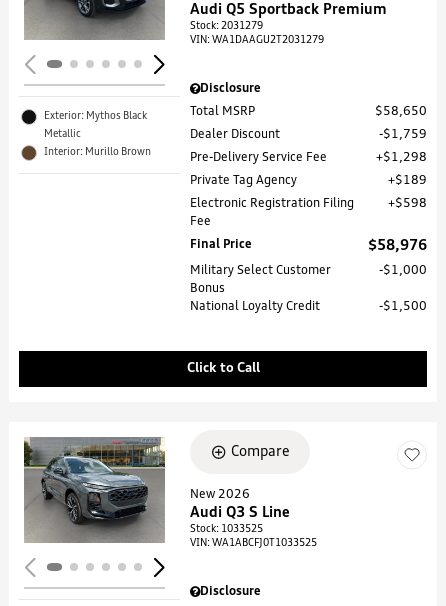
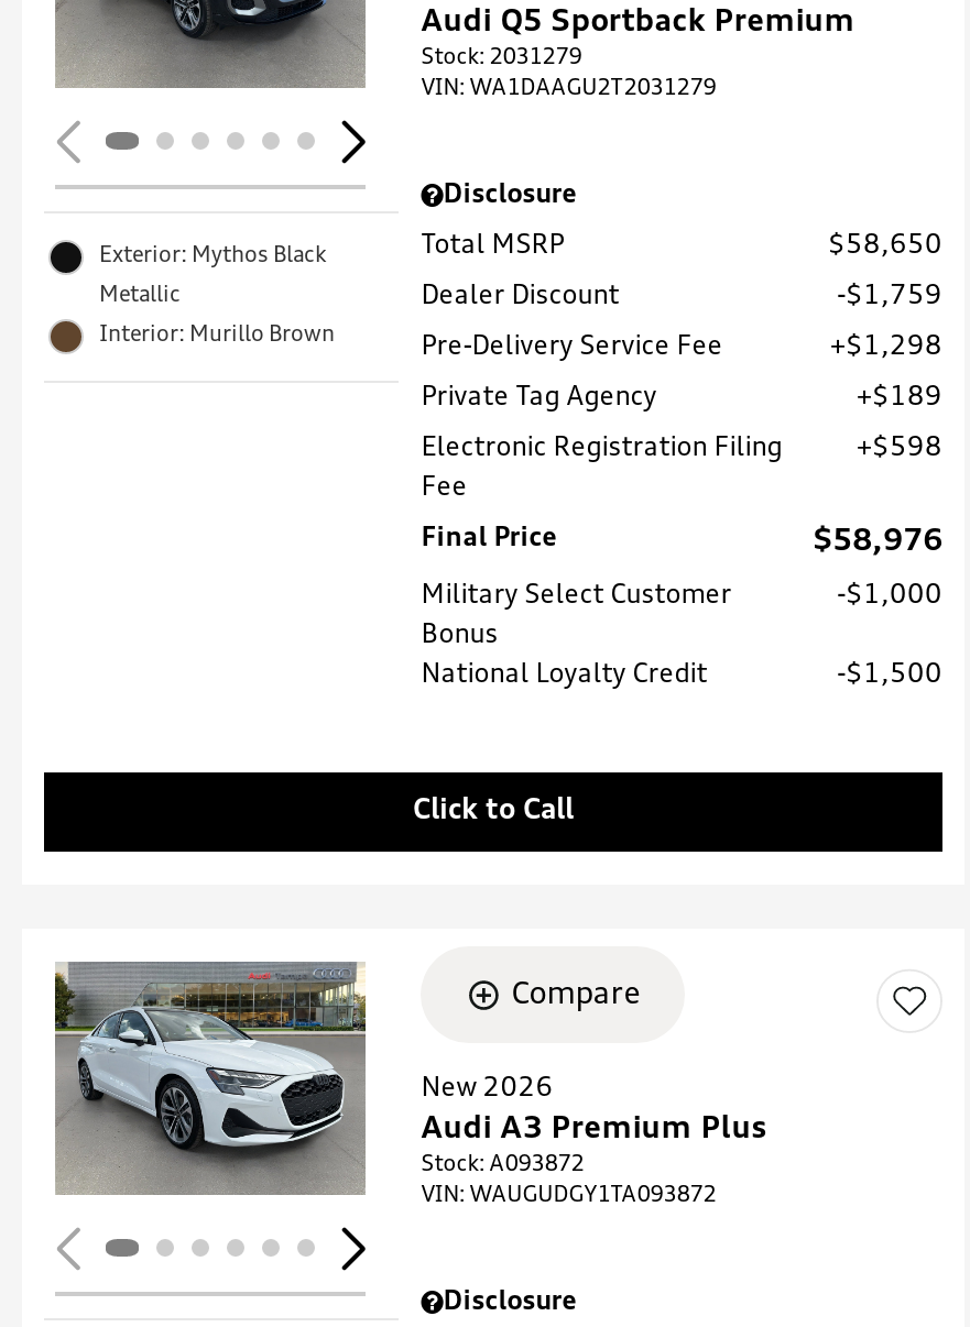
[35,456,290,525] [image] | Audi Q3 S Line -> [77,1006,767,1153] [image] | Audi A3 Premium Plus
[190,524,263,534] Stock: 1033525 -> [421,1153,584,1175] Stock: A093872
[190,538,317,548] VIN: WA1ABCFJ0T1033525 -> [421,1184,716,1206] VIN: WAUGUDGY1TA093872

